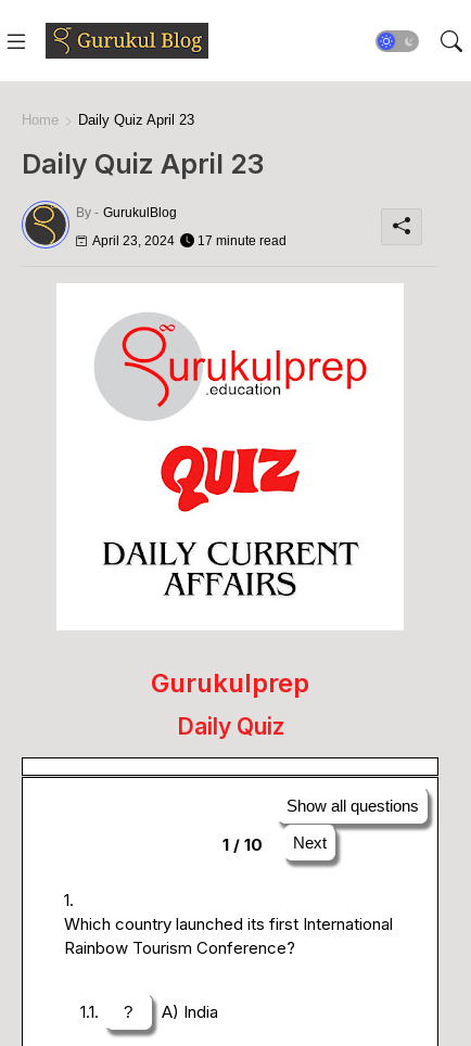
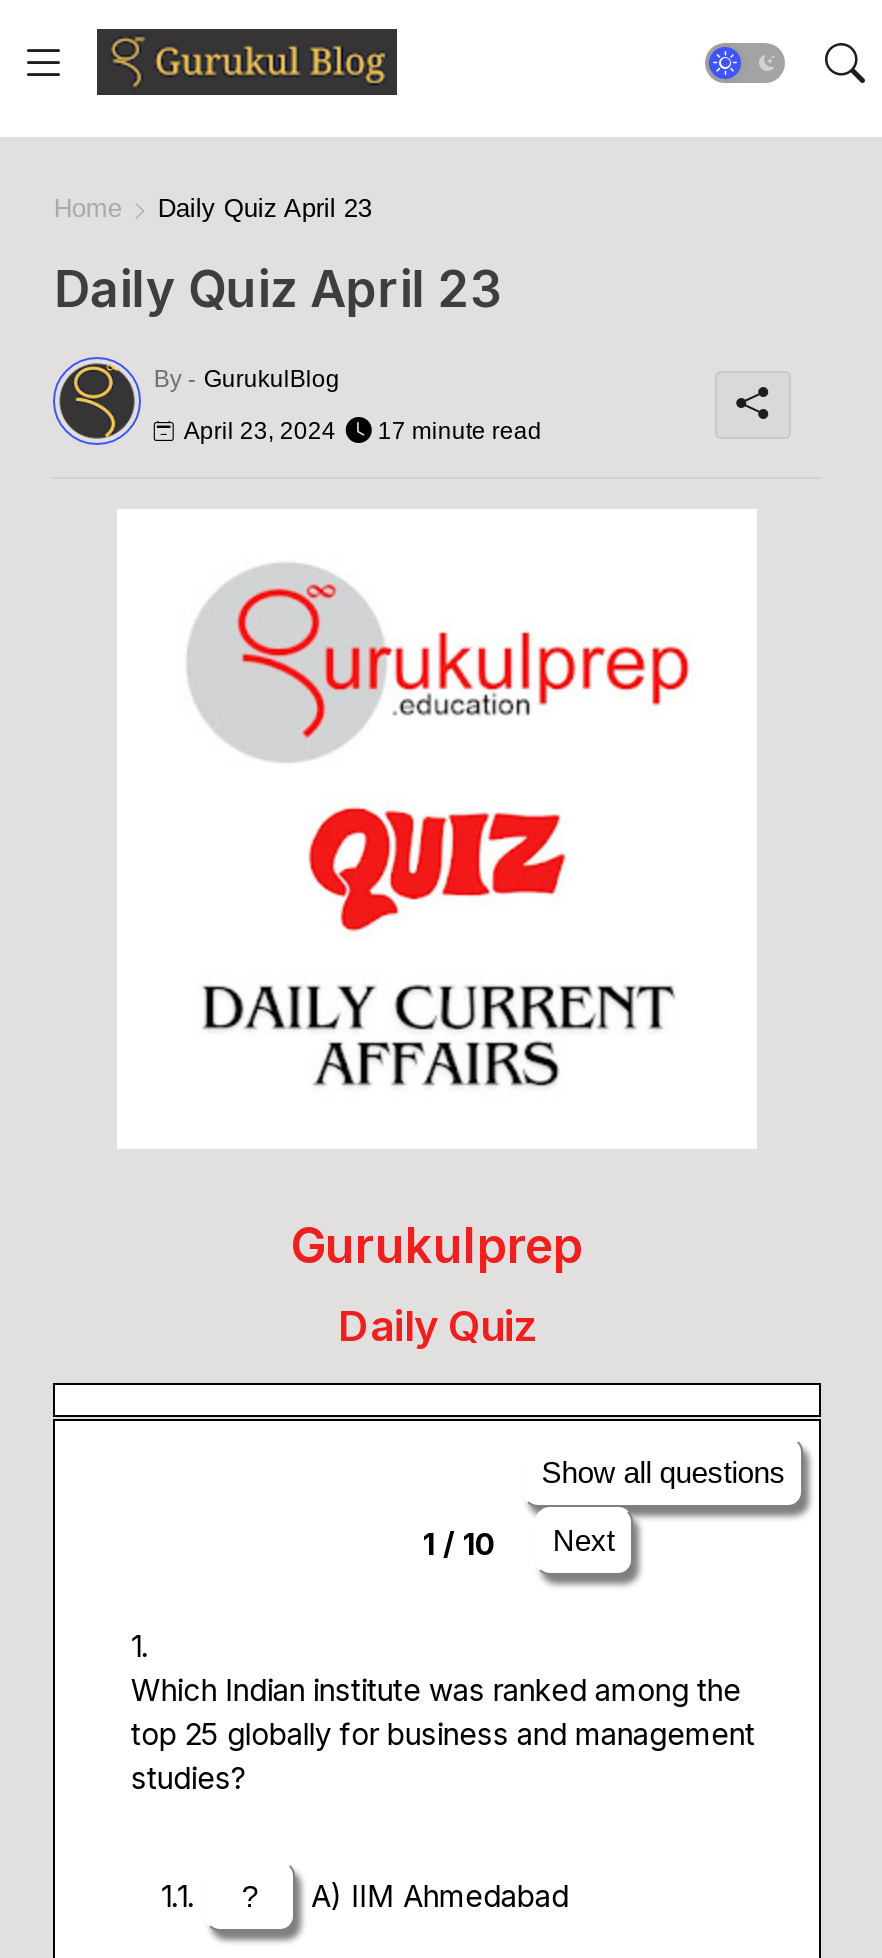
[64,914,393,958] Which country launched its first International | Rainbow Tourism Conference? -> [131,1671,755,1797] Which Indian institute was ranked among the | top 25 globally for business and management | studies?
[153,1002,218,1022] A) India -> [295,1877,569,1915] A) IIM Ahmedabad

